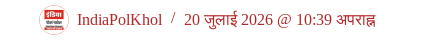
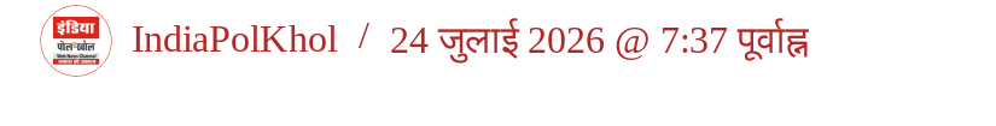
[77,11,375,28] IndiaPolKhol 20 जुलाई 2026 @ 10:39 अपराह्न -> [132,19,808,60] IndiaPolKhol 24 जुलाई 2026 @ 7:37 पूर्वाह्न

